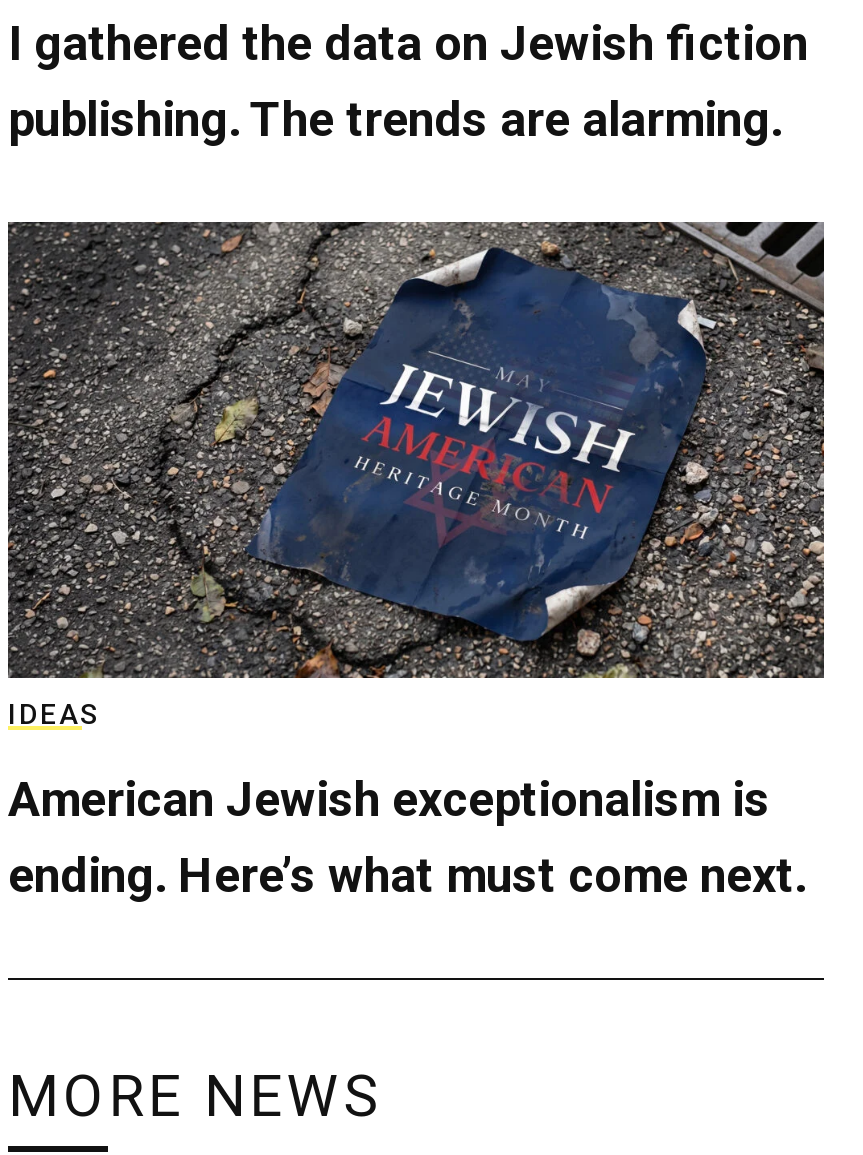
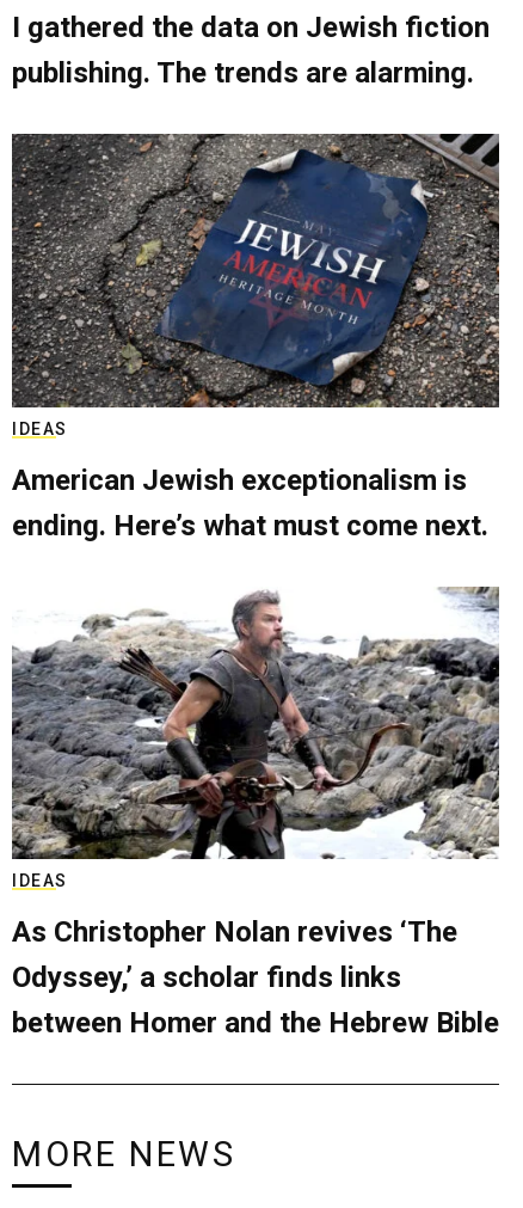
none -> [12,587,500,1040] [image] | IDEAS | As Christopher Nolan revives ‘The | Odyssey,’ a scholar finds links | between Homer and the Hebrew Bible

